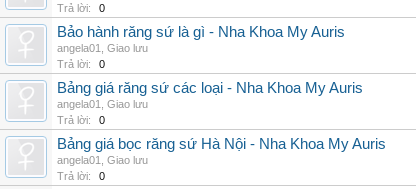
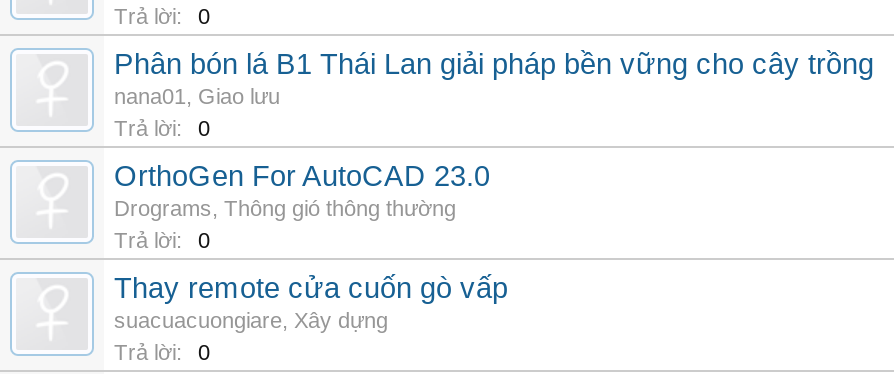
[57,24,345,54] Bảo hành răng sứ là gì - Nha Khoa My Auris | angela01, Giao lưu -> [114,48,874,108] Phân bón lá B1 Thái Lan giải pháp bền vững cho cây trồng | nana01, Giao lưu
[57,80,363,110] Bảng giá răng sứ các loại - Nha Khoa My Auris | angela01, Giao lưu -> [114,160,490,220] OrthoGen For AutoCAD 23.0 | Drograms, Thông gió thông thường
[57,136,386,166] Bảng giá bọc răng sứ Hà Nội - Nha Khoa My Auris | angela01, Giao lưu -> [114,272,508,332] Thay remote cửa cuốn gò vấp | suacuacuongiare, Xây dựng

